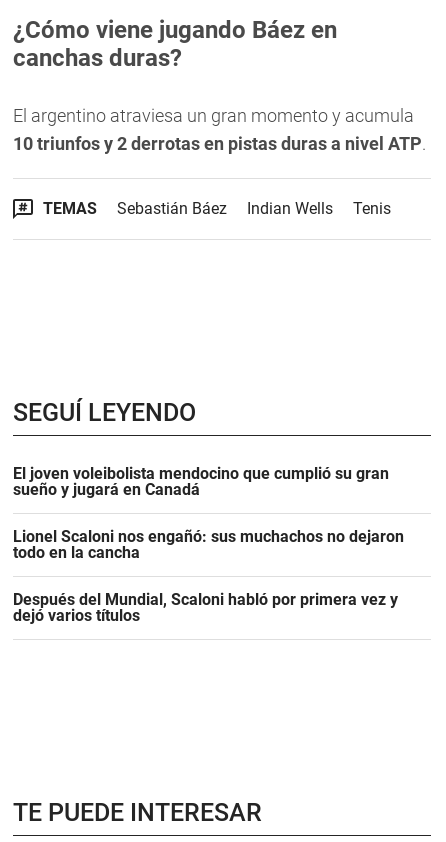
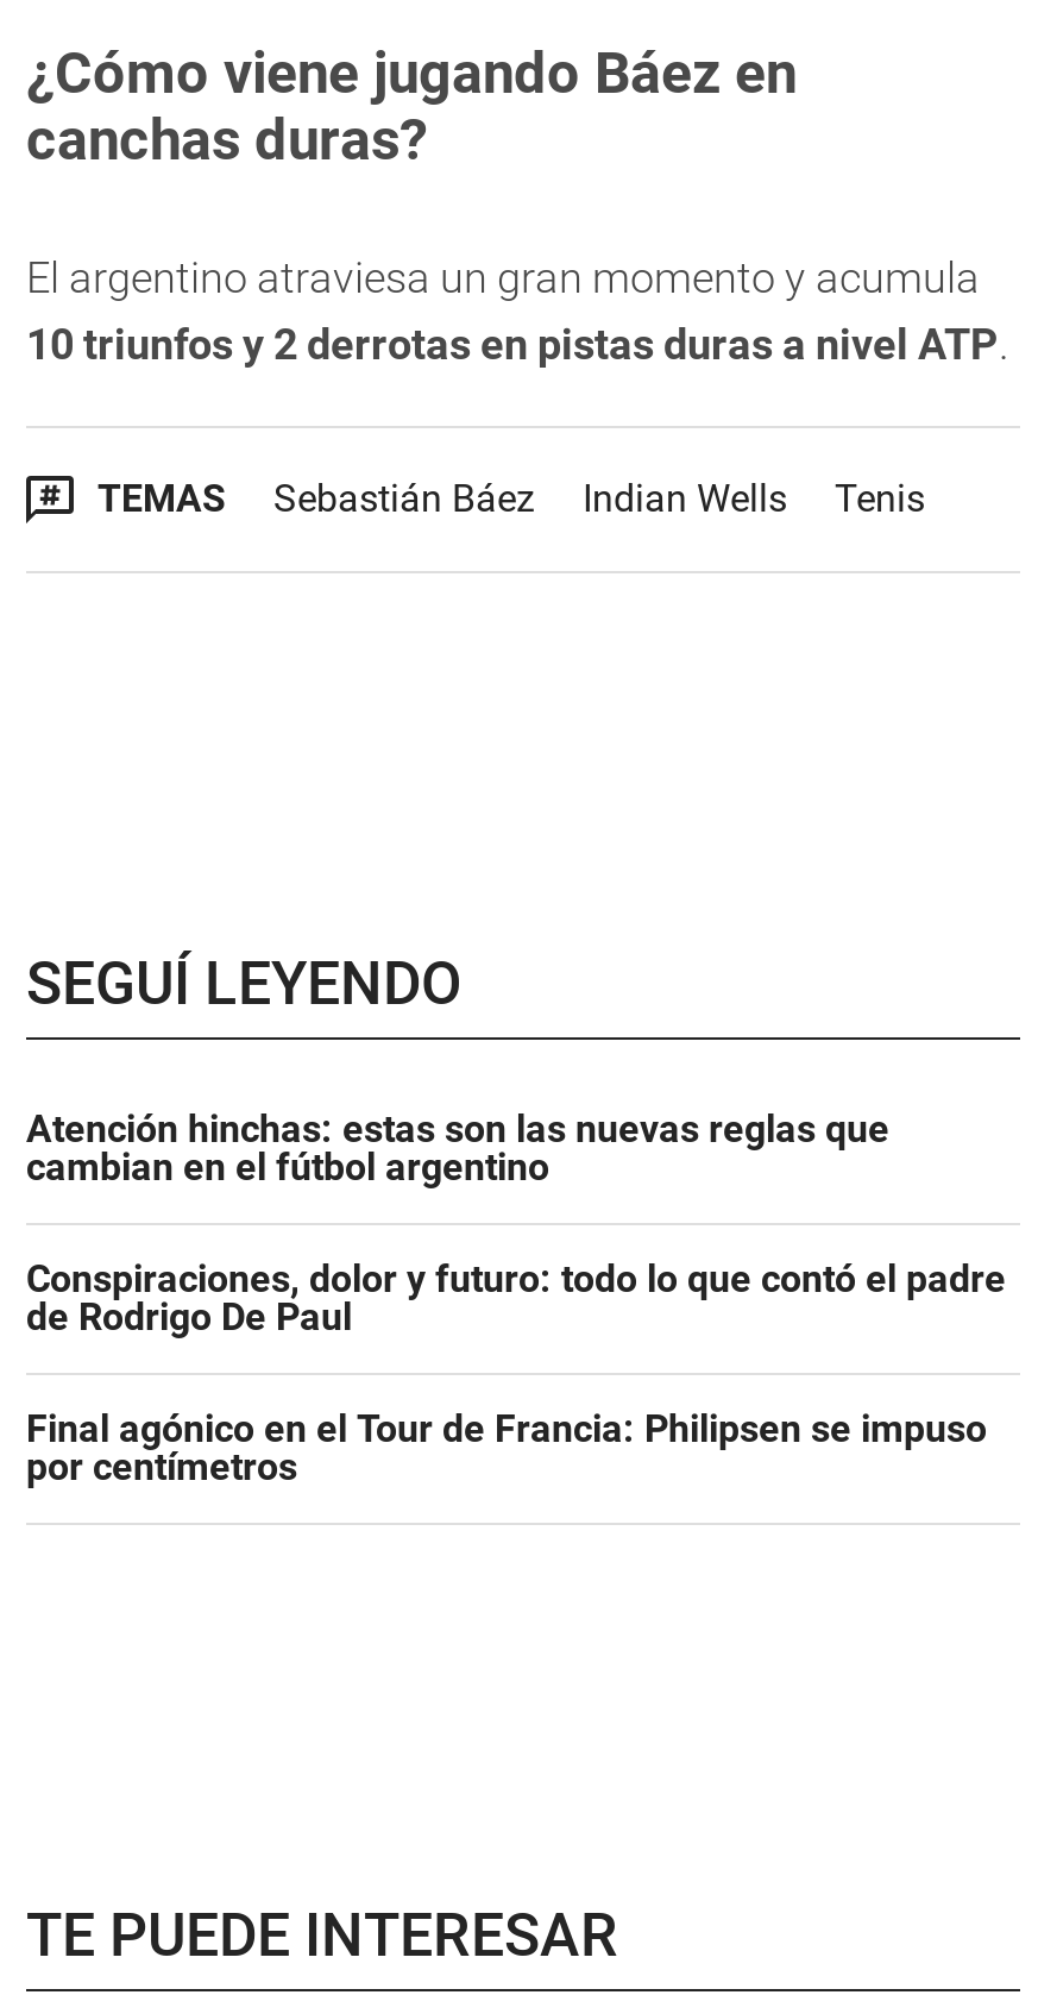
[13,464,389,499] El joven voleibolista mendocino que cumplió su gran | sueño y jugará en Canadá -> [26,1106,889,1190] Atención hinchas: estas son las nuevas reglas que | cambian en el fútbol argentino
[13,527,404,562] Lionel Scaloni nos engañó: sus muchachos no dejaron | todo en la cancha -> [26,1256,1006,1340] Conspiraciones, dolor y futuro: todo lo que contó el padre | de Rodrigo De Paul
[13,590,398,625] Después del Mundial, Scaloni habló por primera vez y | dejó varios títulos -> [26,1406,987,1489] Final agónico en el Tour de Francia: Philipsen se impuso | por centímetros

